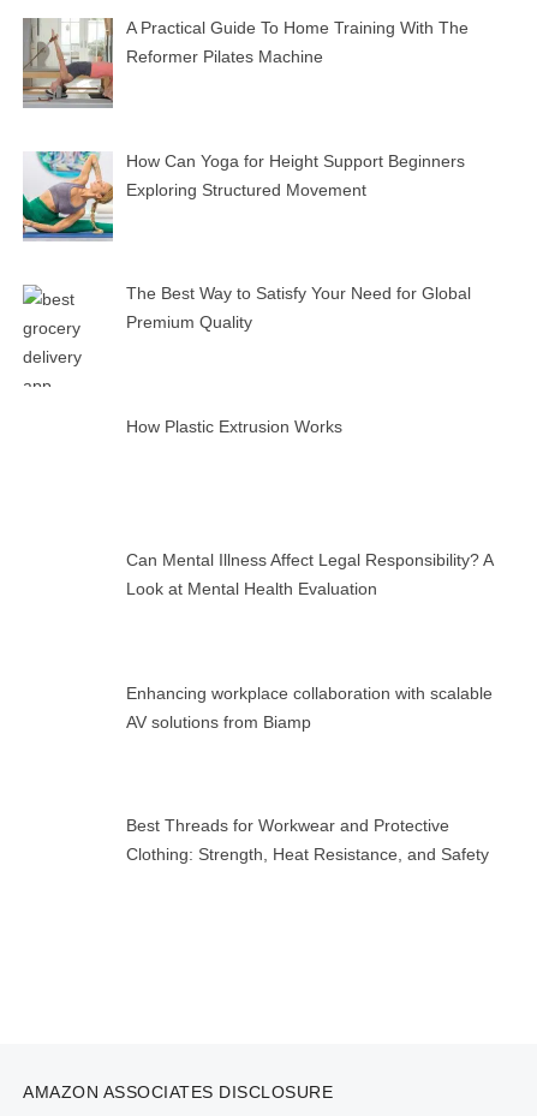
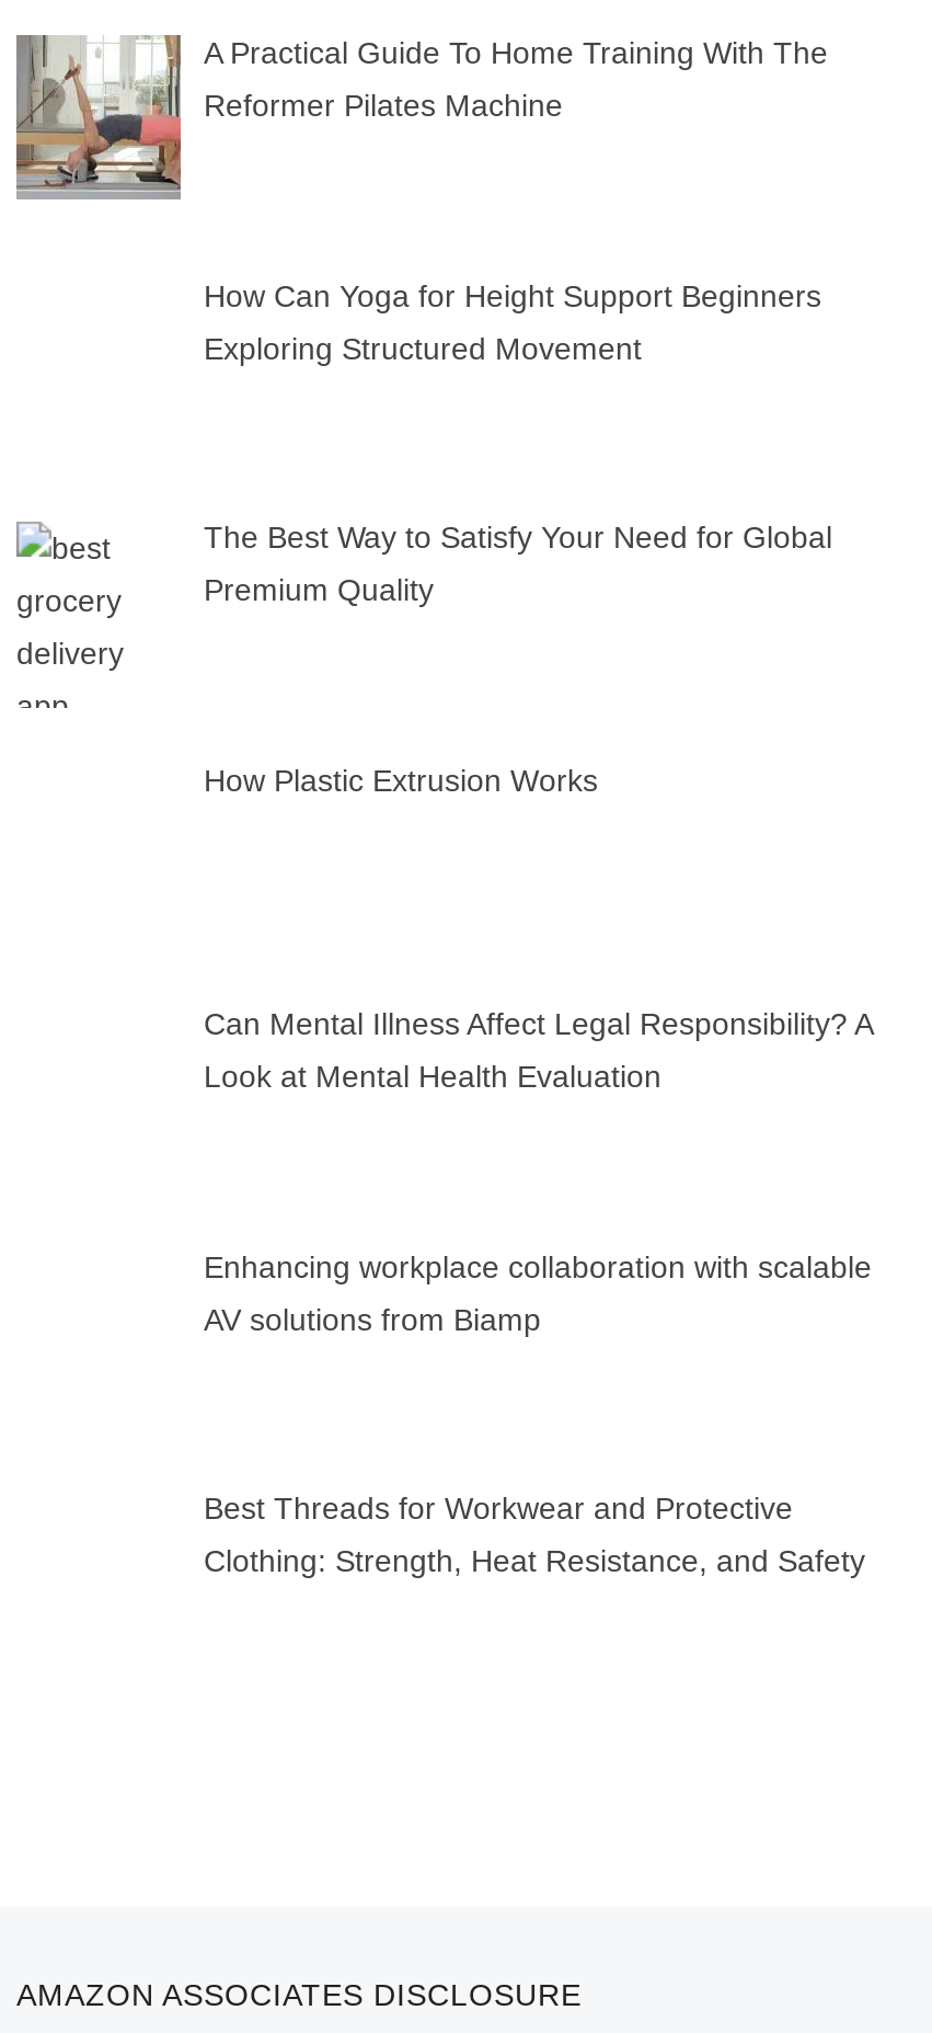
[22,150,114,243] [image] -> none

